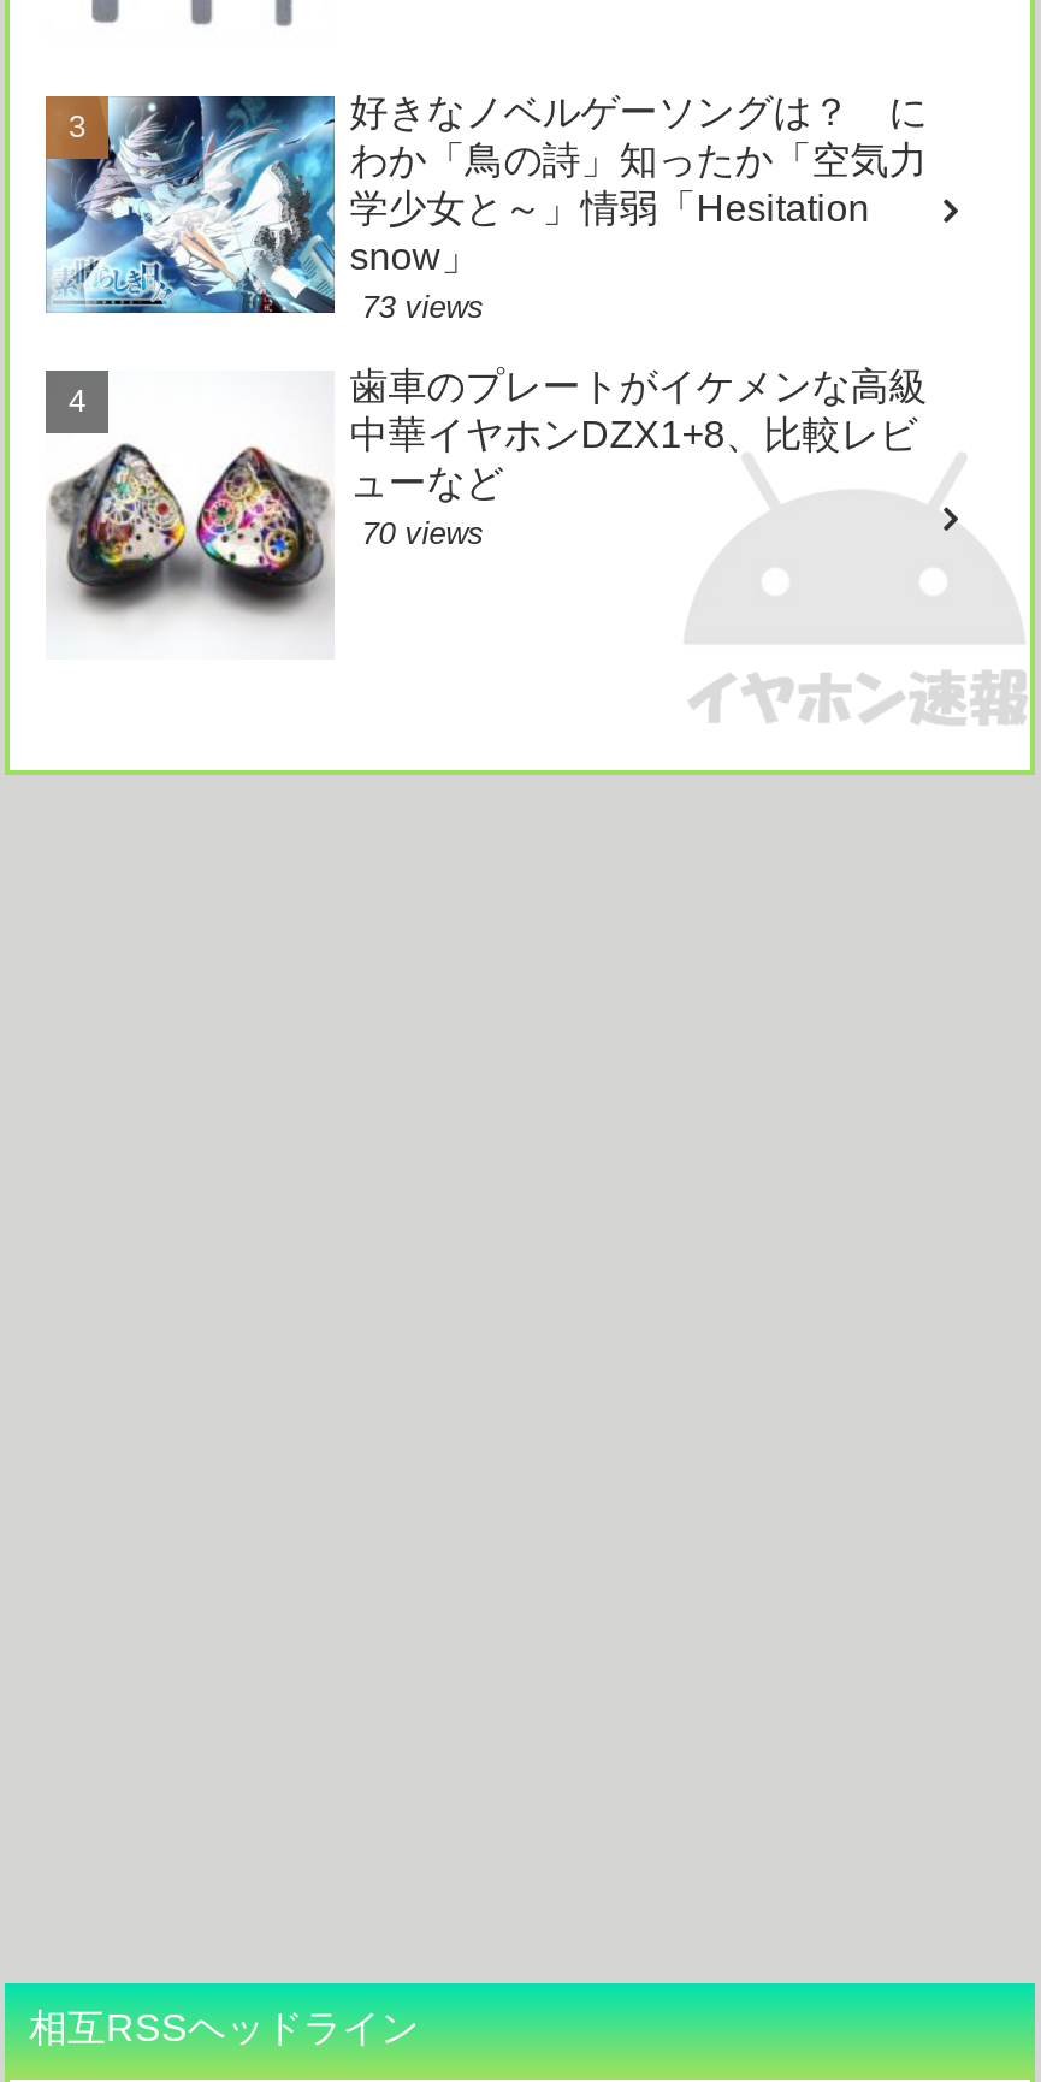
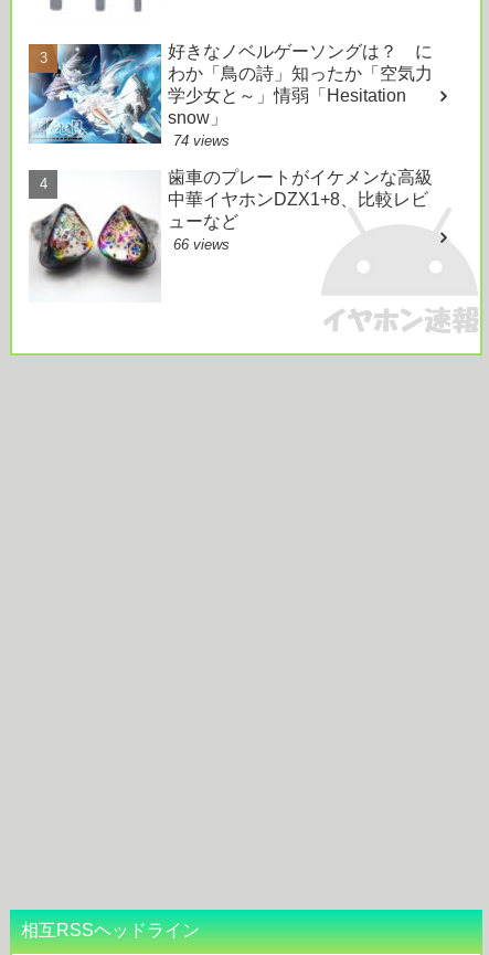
[362,289,485,325] 73 views -> [174,132,230,149] 74 views
[362,515,485,551] 70 views -> [174,236,230,253] 66 views

